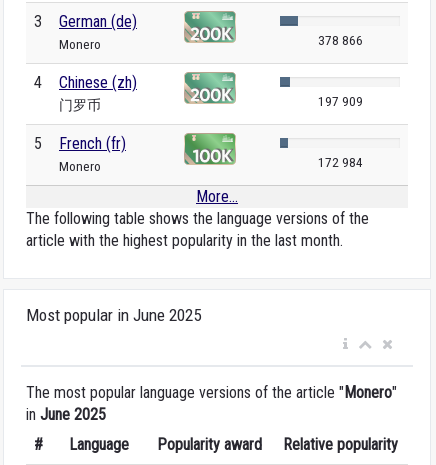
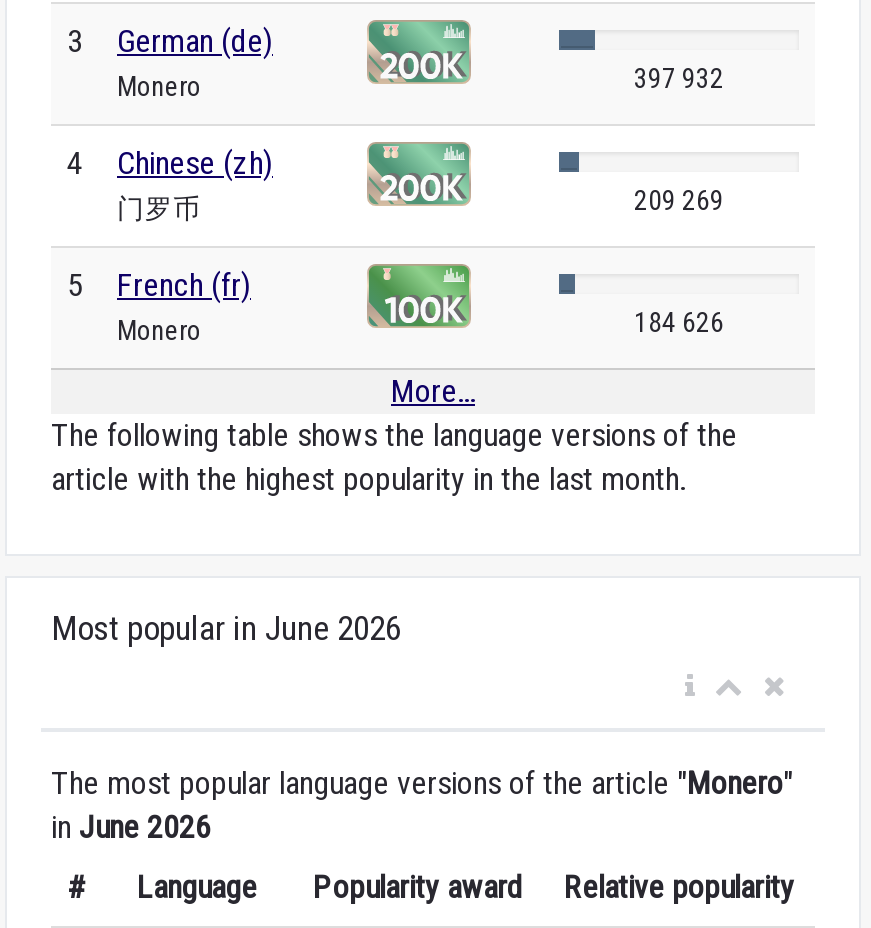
[317,32,362,48] 378 866 -> [634,62,724,94] 397 932
[317,93,362,109] 197 909 -> [634,184,724,216] 209 269
[317,154,362,170] 172 984 -> [634,306,724,338] 184 626
[26,305,201,325] Most popular in June 2025 -> [51,608,401,648] Most popular in June 2026
[26,405,106,424] in June 2025 -> [51,808,211,846] in June 2026

